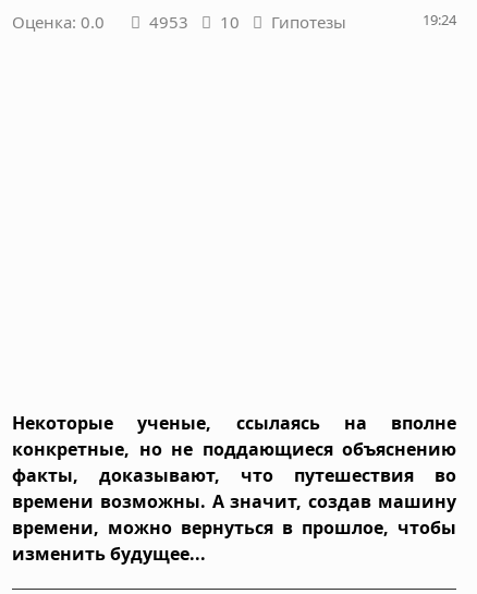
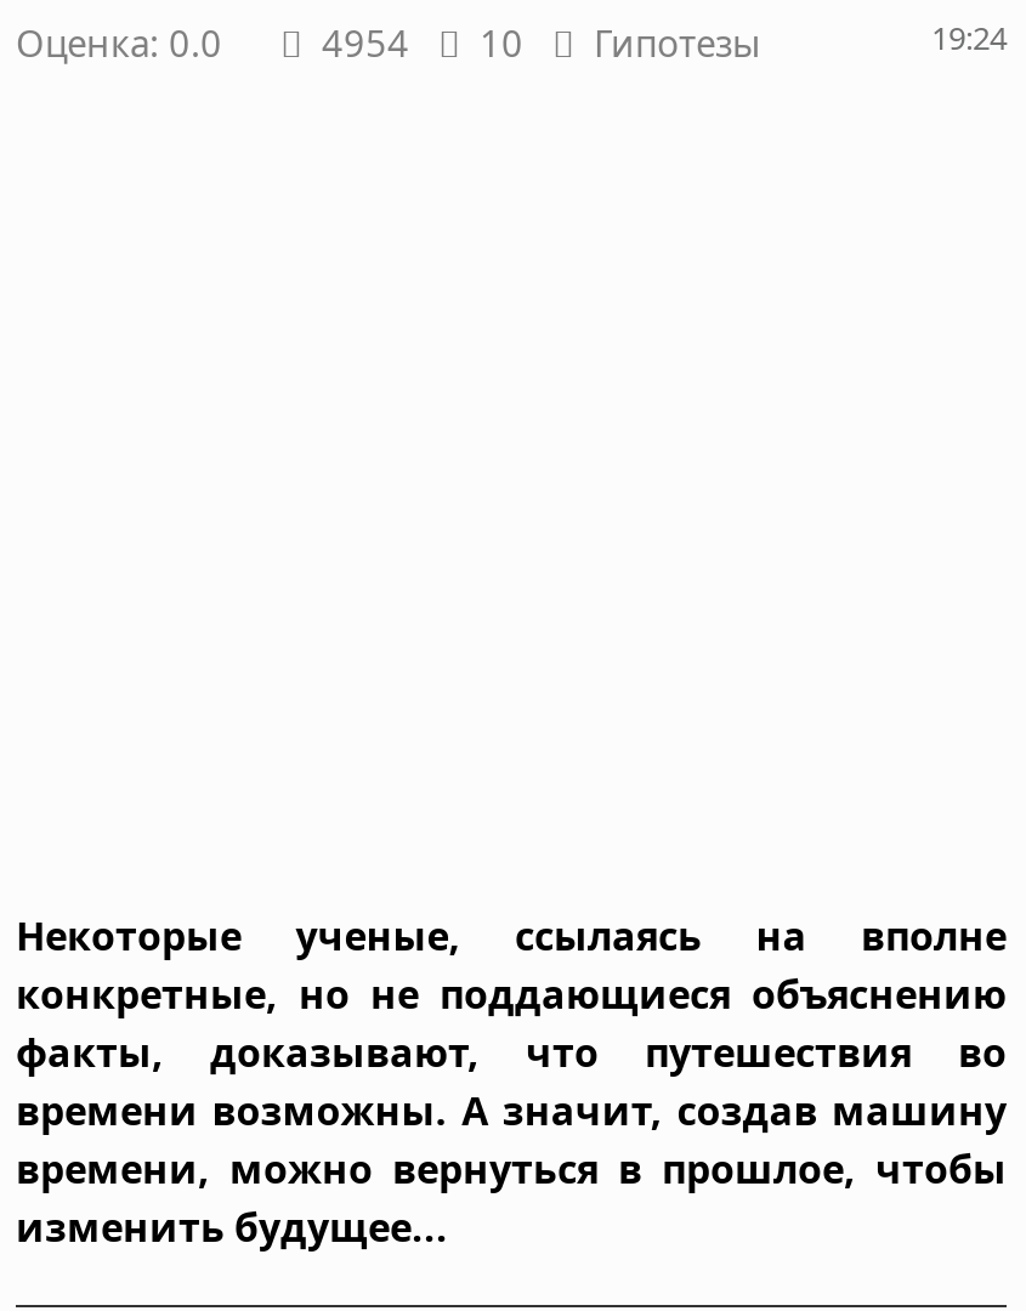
[12,11,346,32] Оценка: 0.0 4953 10 Гипотезы -> [16,18,761,66] Оценка: 0.0 4954 10 Гипотезы

